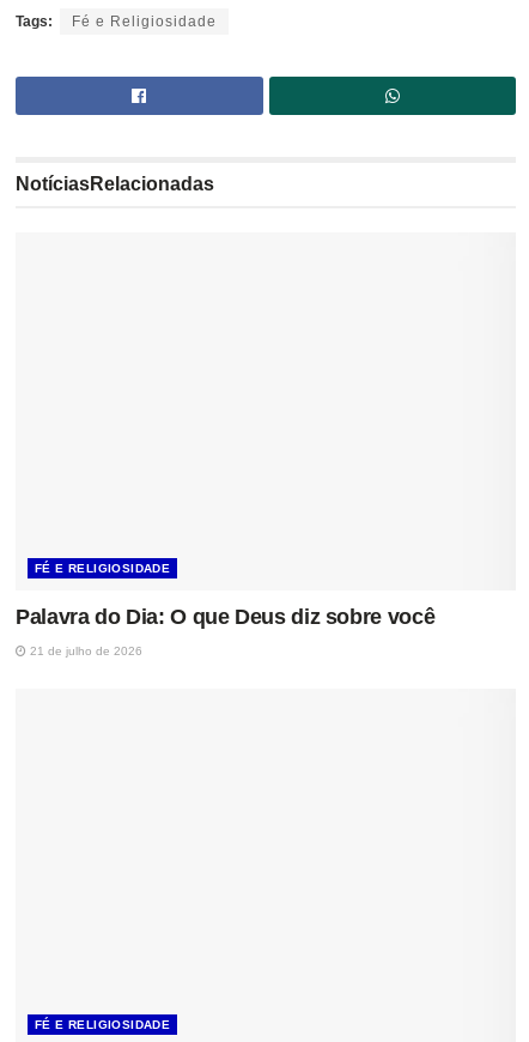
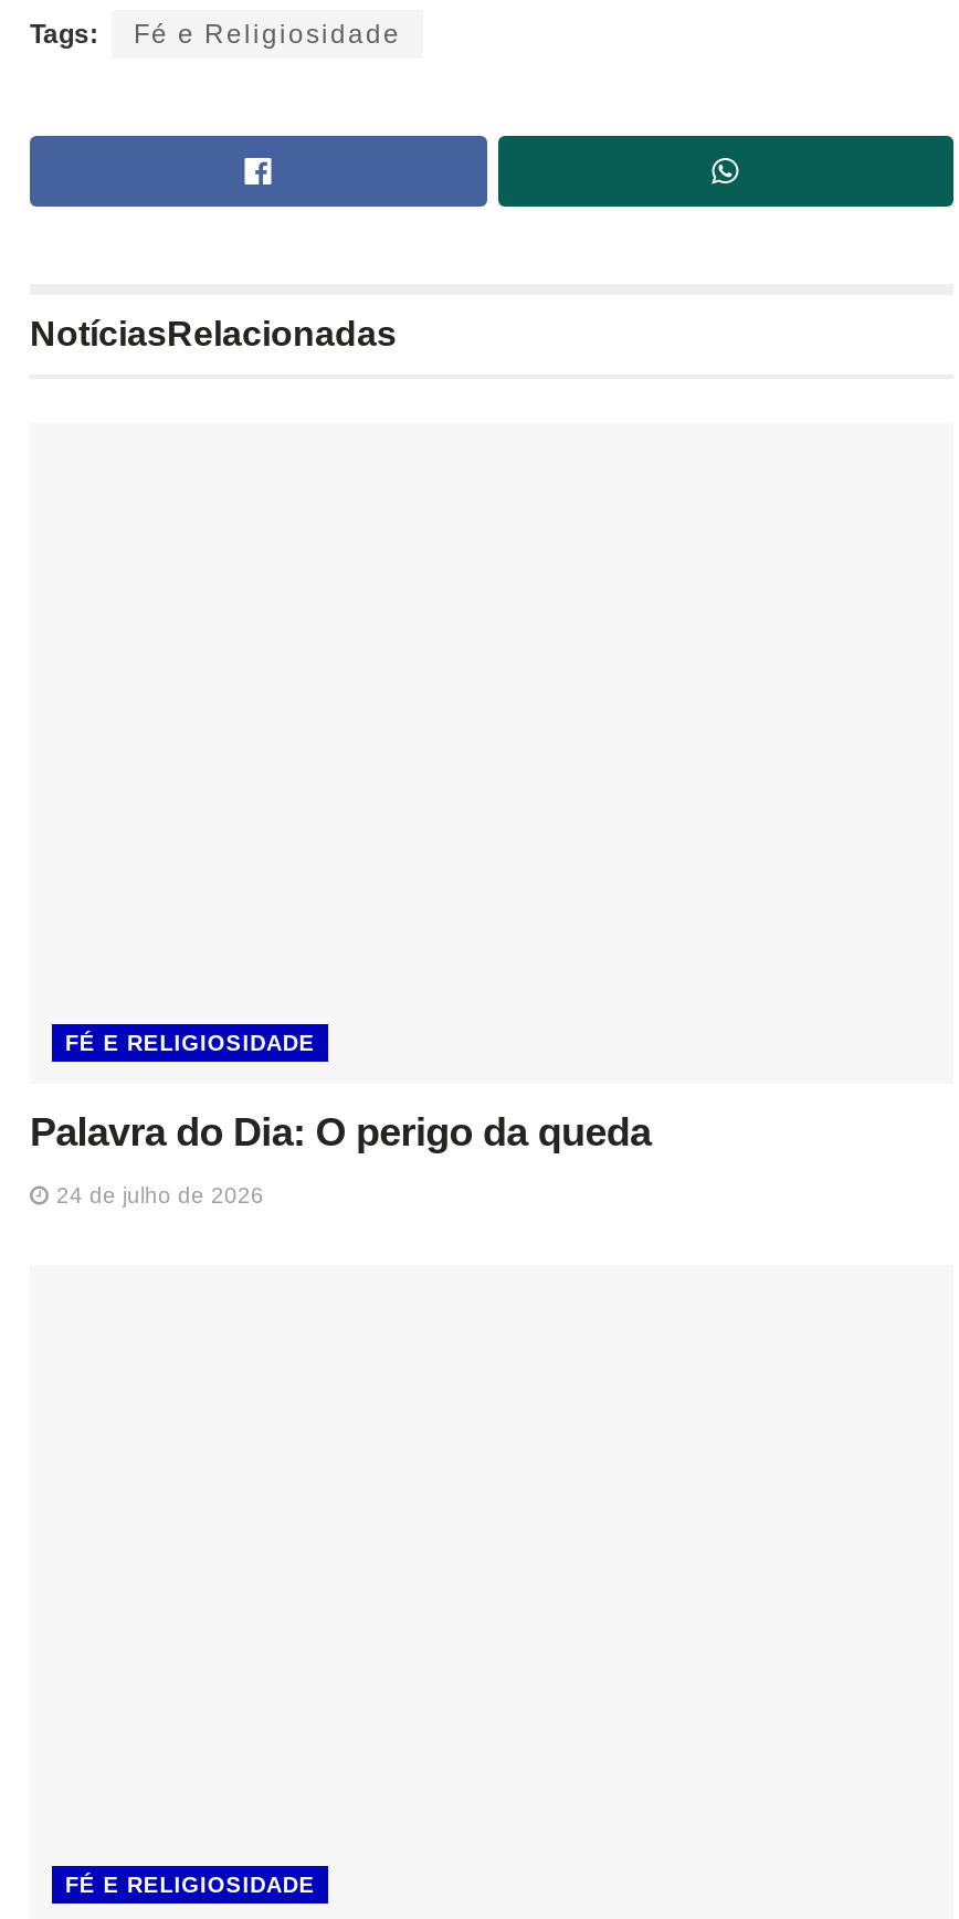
[16,604,435,628] Palavra do Dia: O que Deus diz sobre você -> [30,1110,651,1154] Palavra do Dia: O perigo da queda
[26,644,142,657] 21 de julho de 2026 -> [50,1183,264,1207] 24 de julho de 2026

